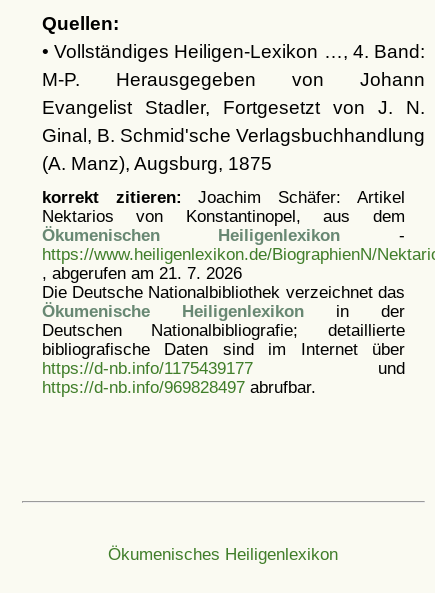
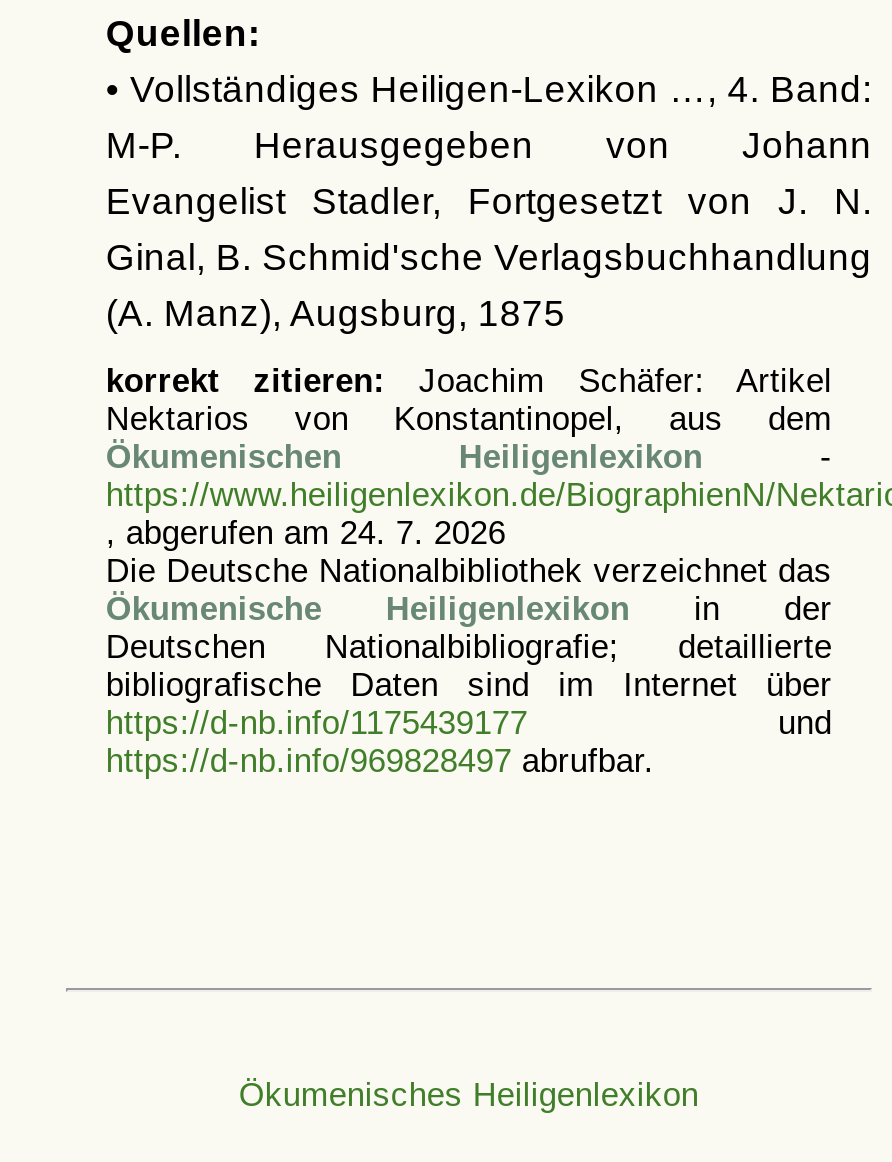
[42,264,242,282] , abgerufen am 21. 7. 2026 -> [106,513,506,549] , abgerufen am 24. 7. 2026

